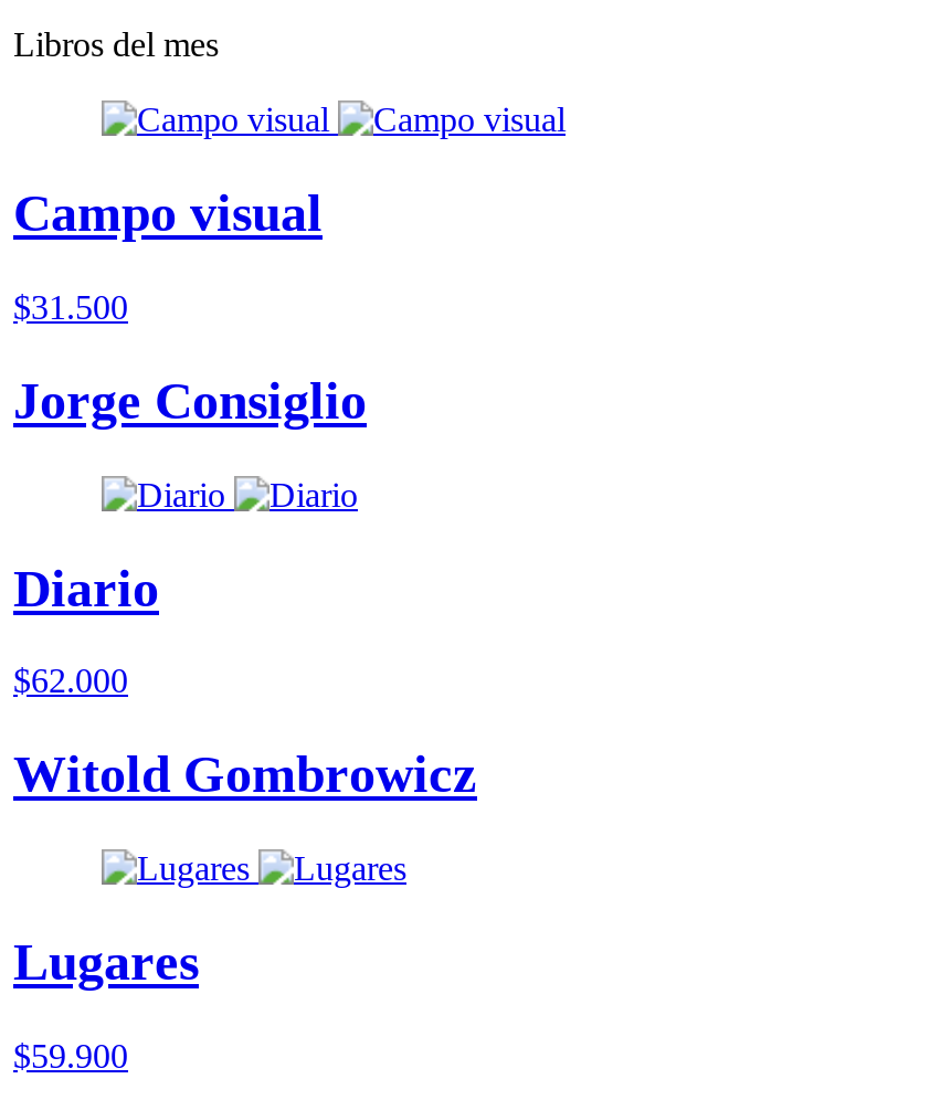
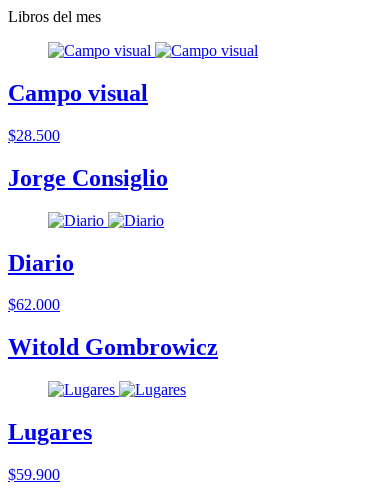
[13,288,128,325] $31.500 -> [8,127,60,144] $28.500

